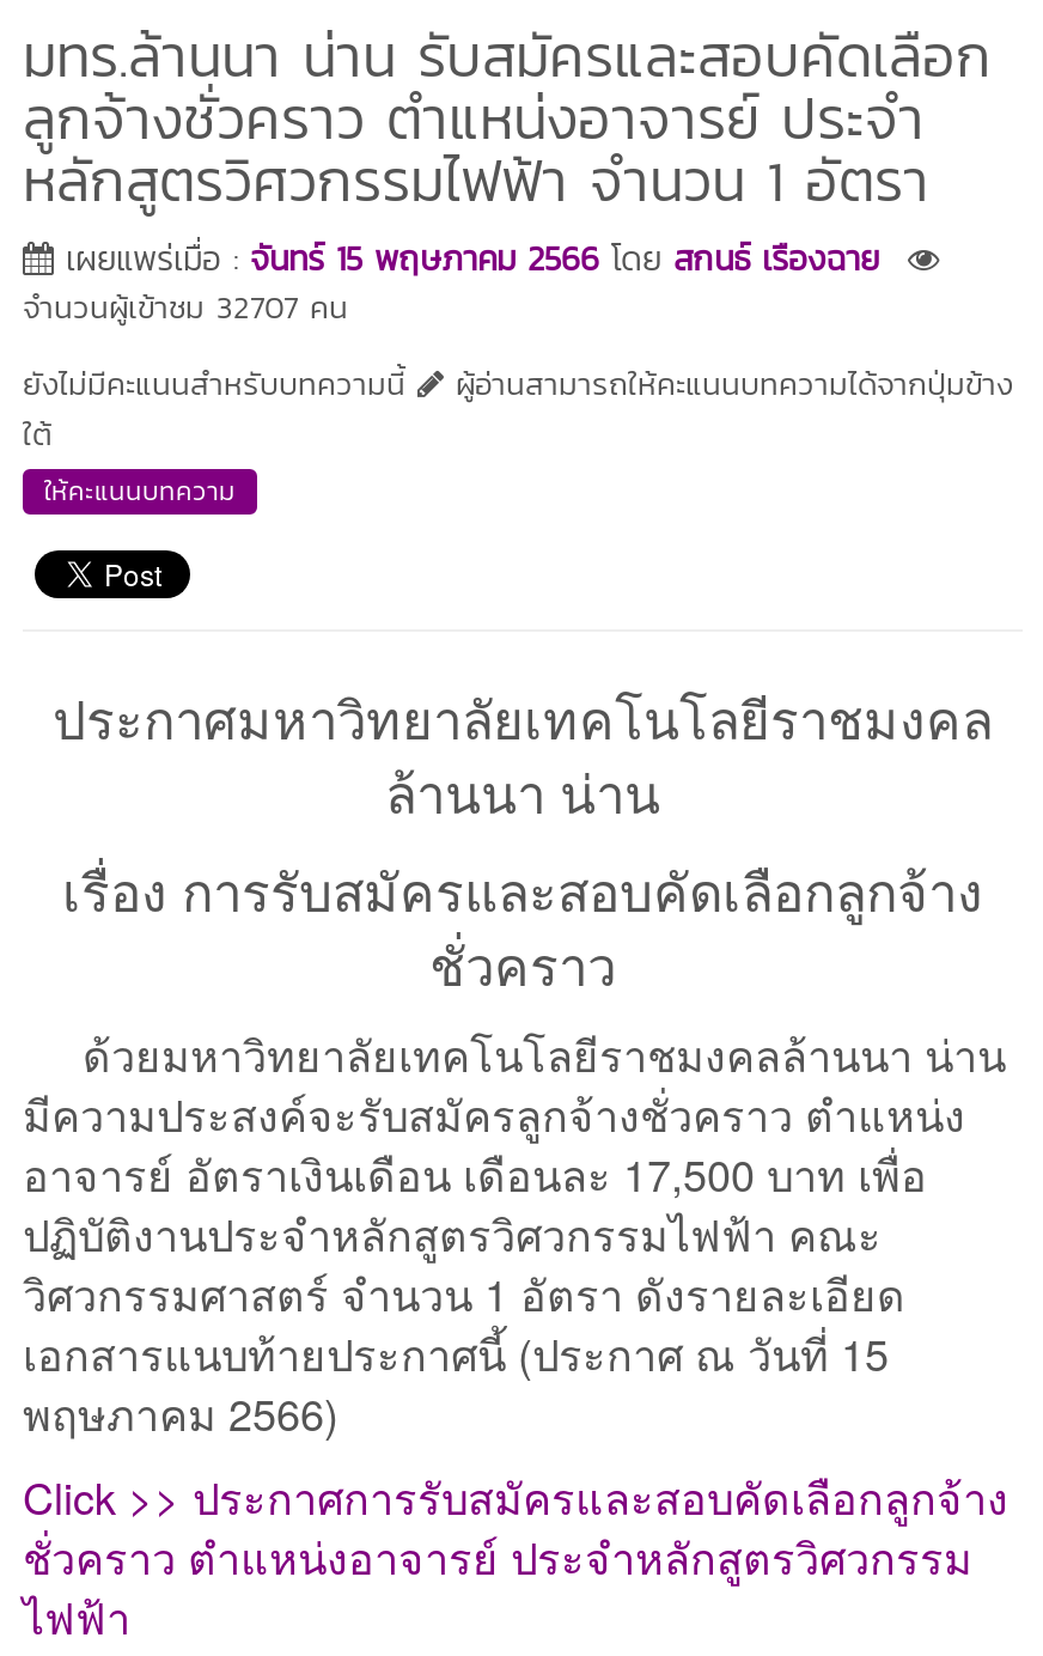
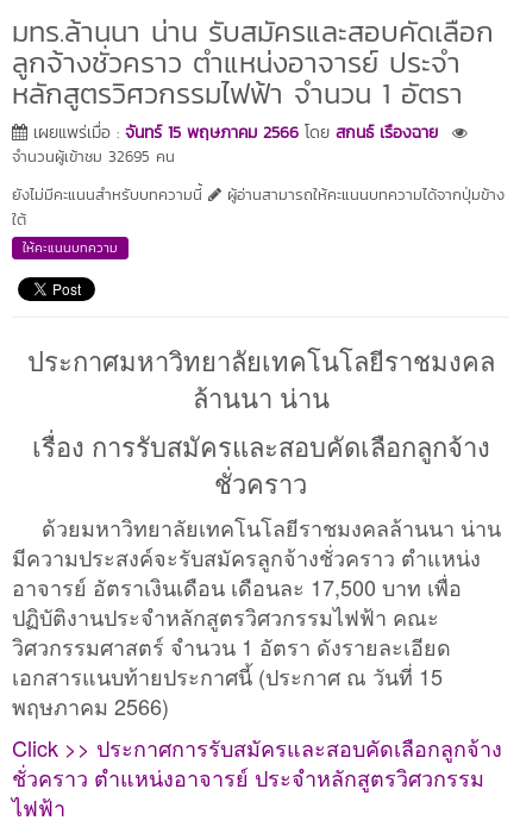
[23,284,348,330] จำนวนผู้เข้าชม 32707 คน -> [12,145,175,168] จำนวนผู้เข้าชม 32695 คน

